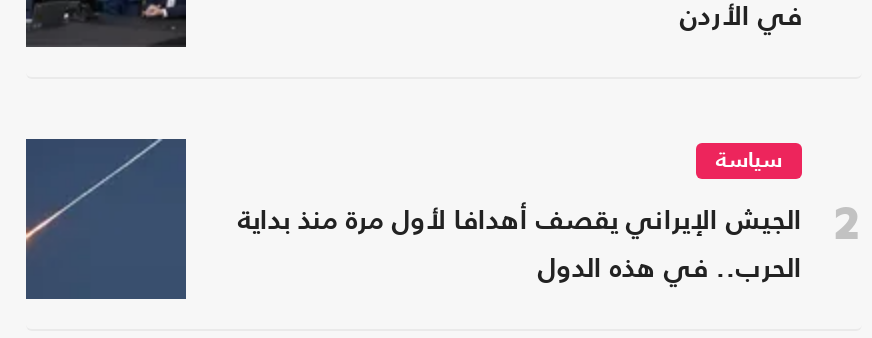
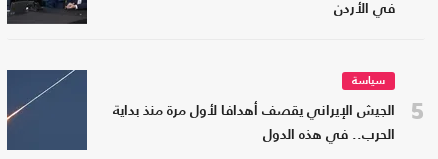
[238,193,862,249] 2 الجيش الإيراني يقصف أهدافا لأول مرة منذ بداية -> [113,96,425,124] 5 الجيش الإيراني يقصف أهدافا لأول مرة منذ بداية

